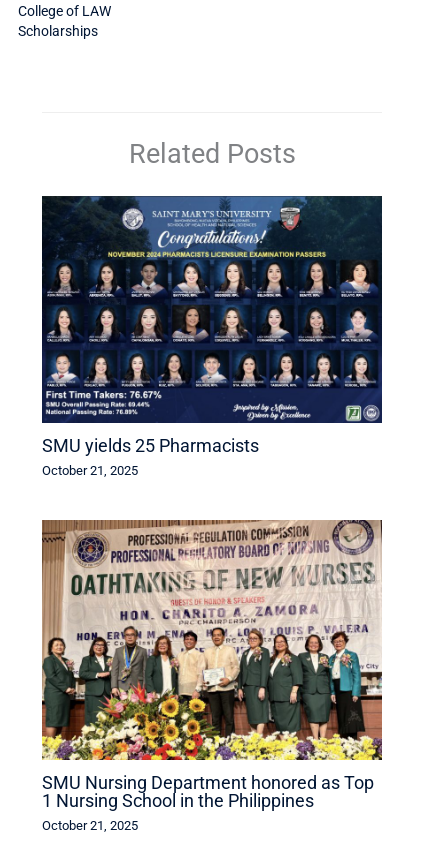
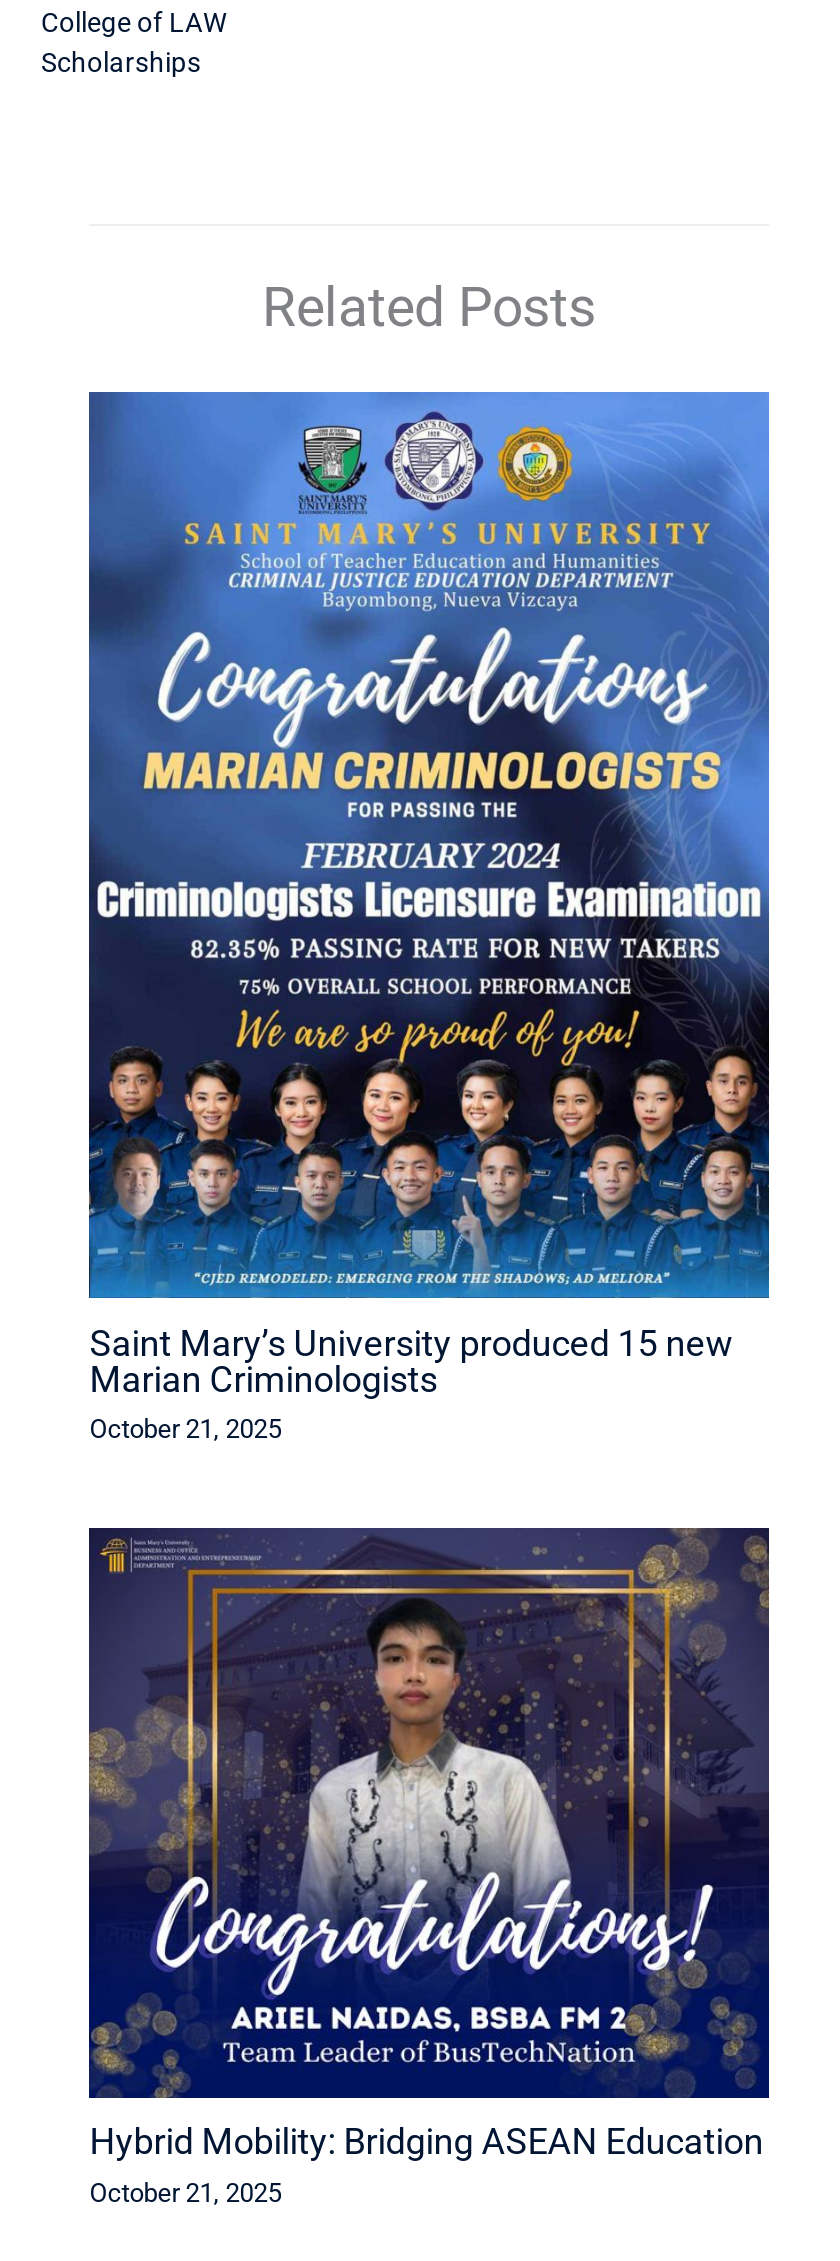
[42,195,383,456] [image] | SMU yields 25 Pharmacists -> [87,390,771,1400] [image] | Saint Mary’s University produced 15 new | Marian Criminologists
[41,519,383,765] [image] -> [87,1526,771,2018] [image]
[42,772,374,811] SMU Nursing Department honored as Top | 1 Nursing School in the Philippines -> [89,2120,763,2162] Hybrid Mobility: Bridging ASEAN Education

